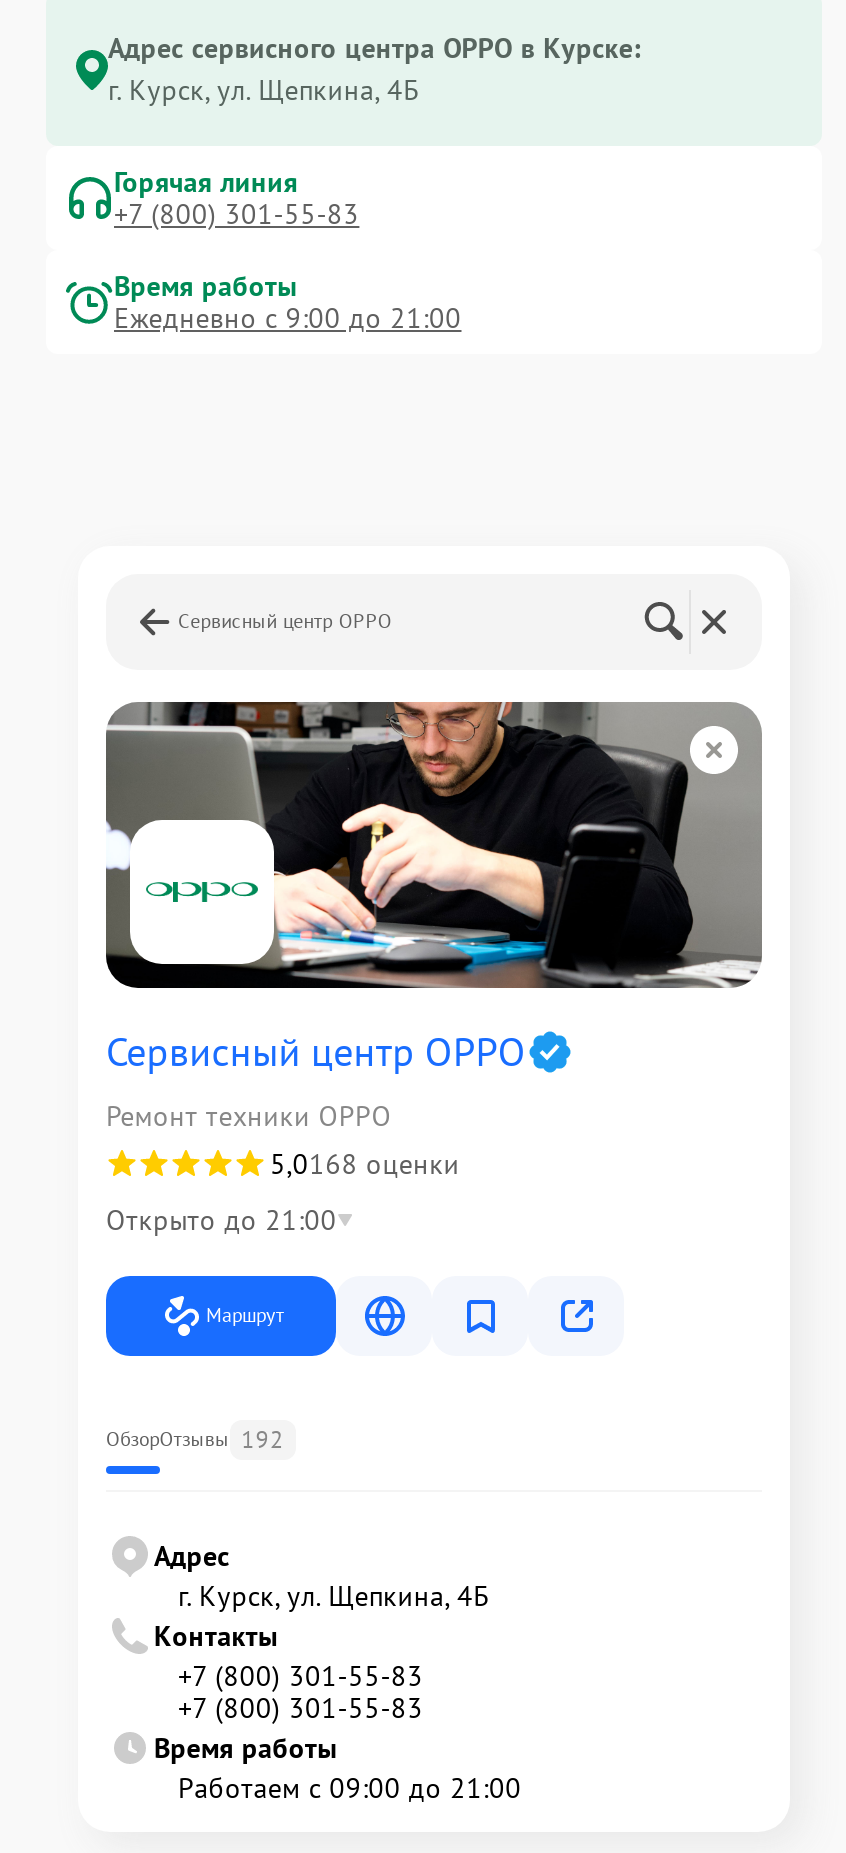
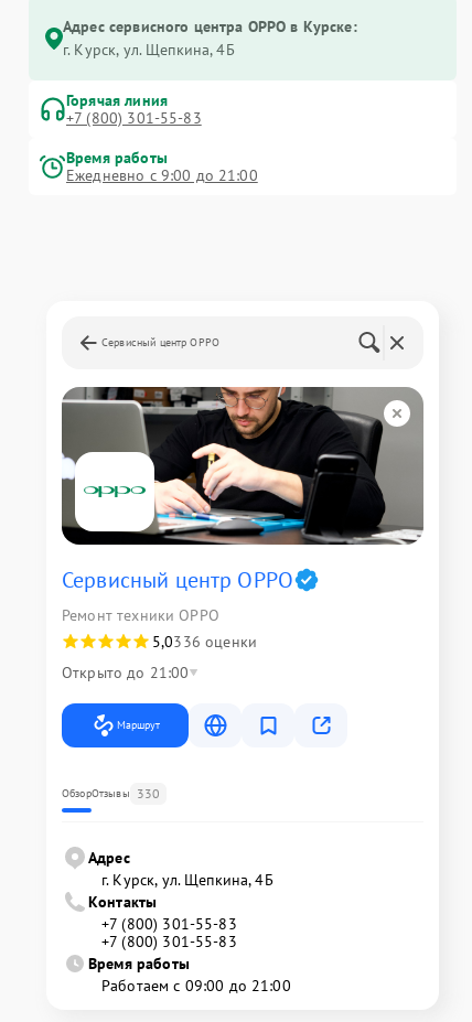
[270,1146,460,1182] 5,0168 оценки -> [152,632,257,652] 5,0336 оценки
[106,1424,284,1454] ОбзорОтзывы 192 -> [62,785,160,802] ОбзорОтзывы 330

